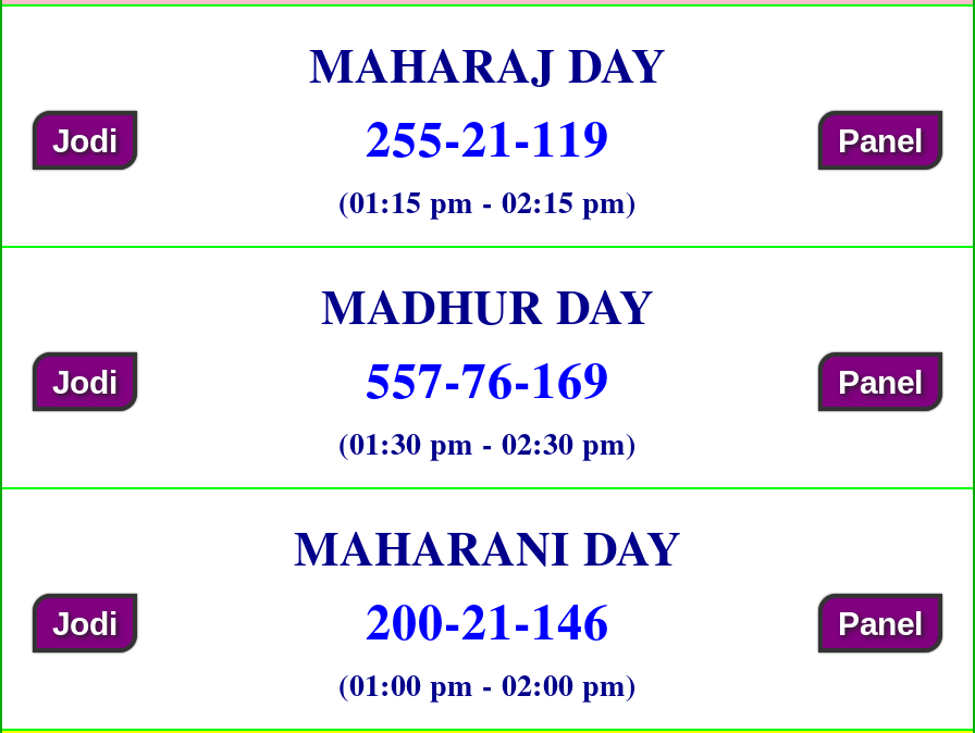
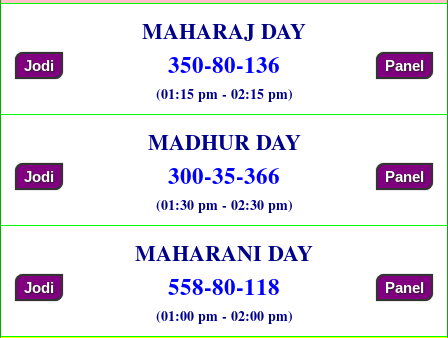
[366,100,609,174] 255-21-119 -> [168,47,280,81] 350-80-136
[366,341,609,415] 557-76-169 -> [168,158,280,192] 300-35-366
[366,582,609,656] 200-21-146 -> [168,269,280,303] 558-80-118

